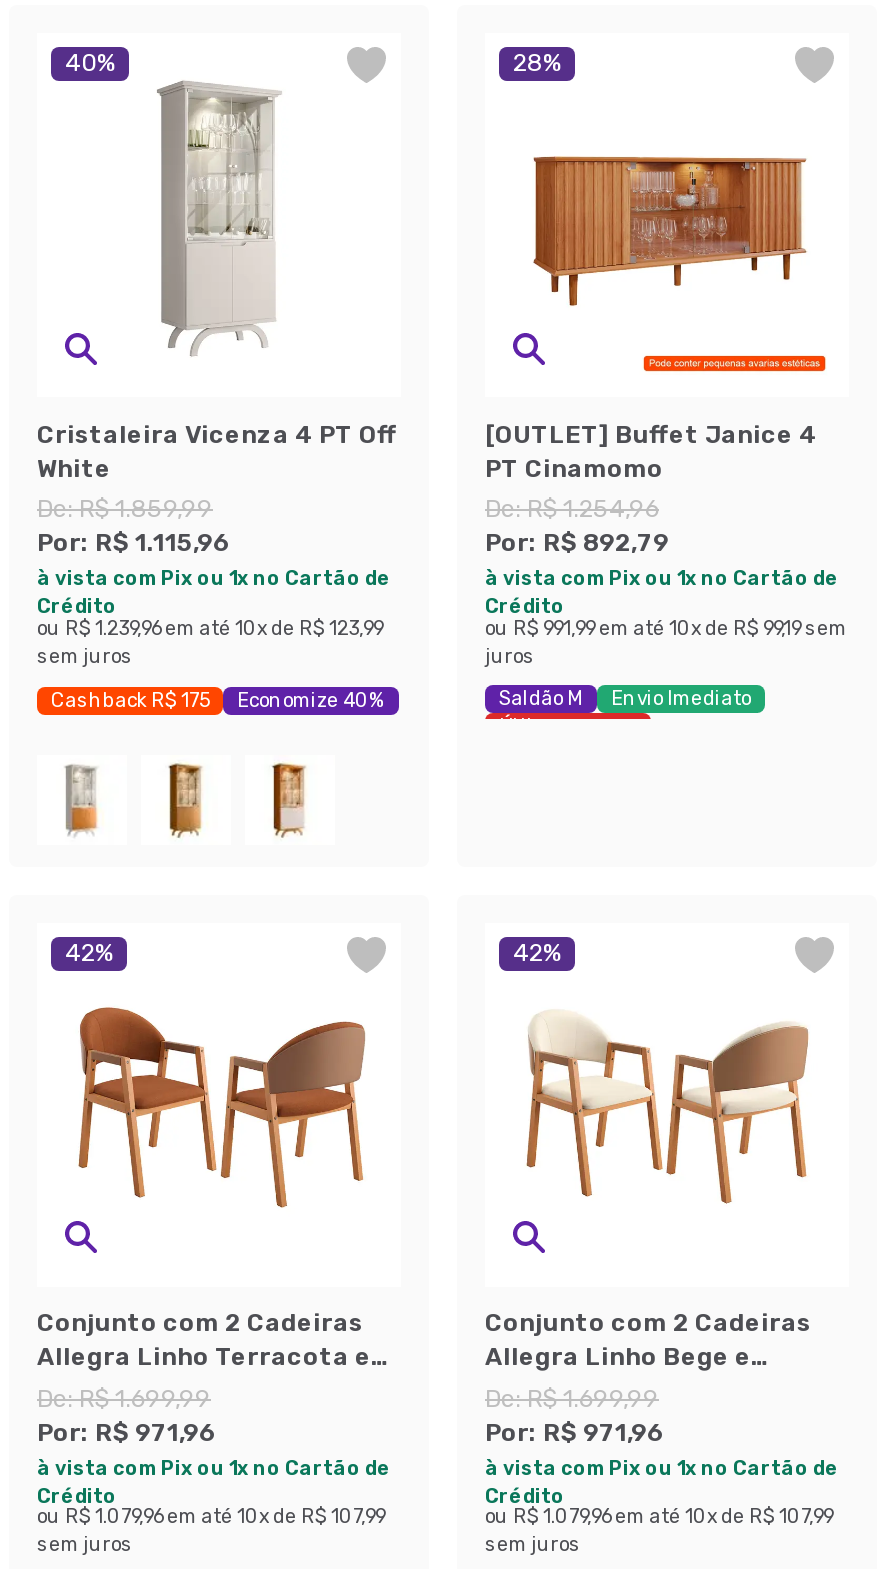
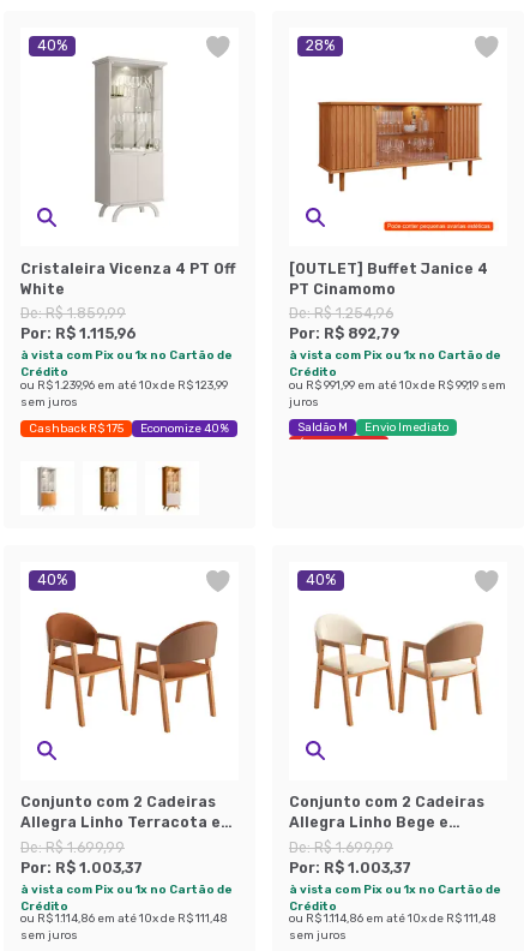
[65,938,113,966] 42% -> [37,571,67,588] 40%
[513,938,561,966] 42% -> [306,571,336,588] 40%
[37,1418,217,1446] Por: R$ 971,96 -> [20,859,143,876] Por: R$ 1.003,37
[485,1418,665,1446] Por: R$ 971,96 -> [289,859,411,876] Por: R$ 1.003,37
[37,1505,385,1527] ou R$ 1.079,96 em até 10 x de R$ 107,99 -> [20,911,228,925] ou R$ 1.114,86 em até 10 x de R$ 111,48
[485,1505,833,1527] ou R$ 1.079,96 em até 10 x de R$ 107,99 -> [289,911,496,925] ou R$ 1.114,86 em até 10 x de R$ 111,48

